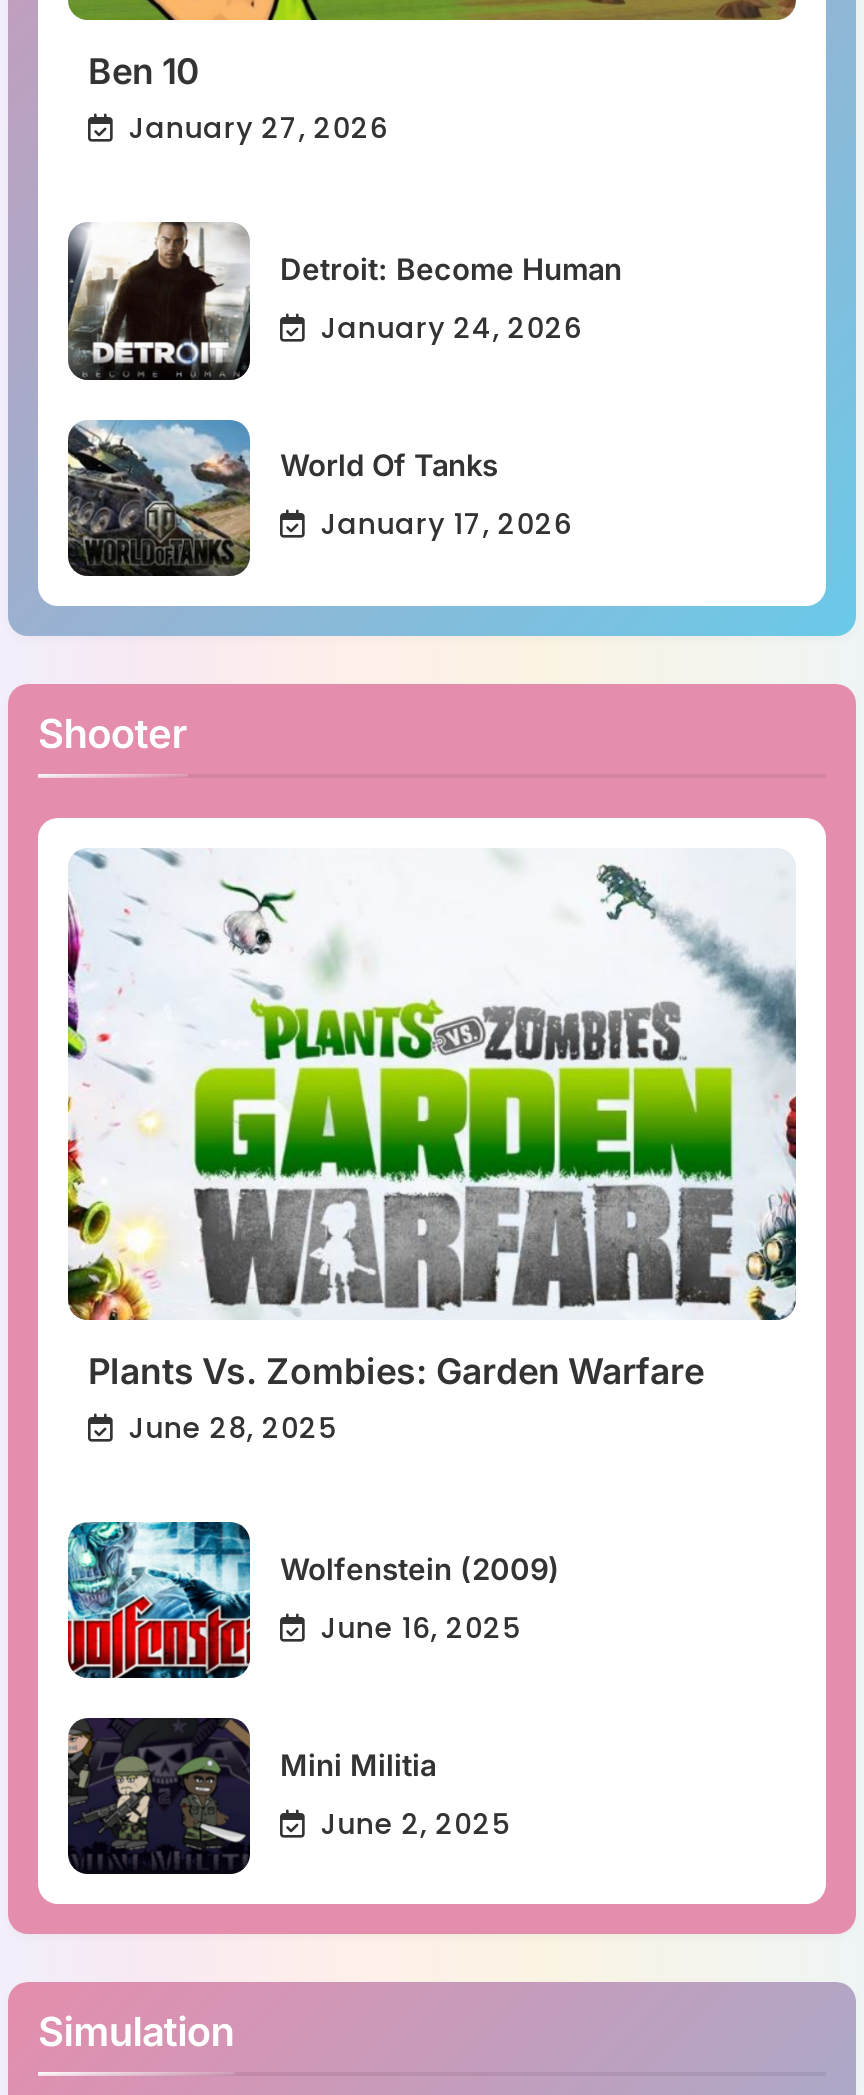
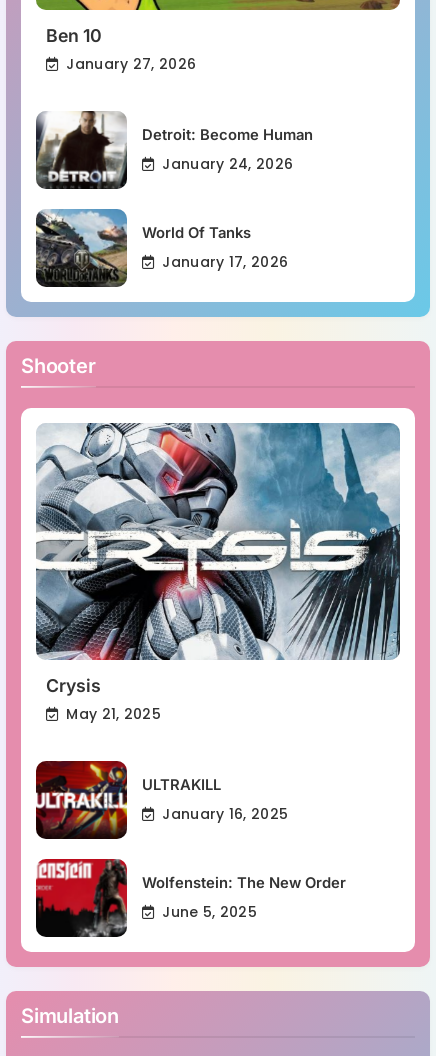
[66,846,798,1448] [image] | Plants Vs. Zombies: Garden Warfare | June 28, 2025 -> [35,422,401,724] [image] | Crysis | May 21, 2025
[66,1520,560,1680] [image] | Wolfenstein (2009) -> [35,760,221,840] [image] | ULTRAKILL
[321,1607,520,1647] June 16, 2025 -> [162,803,288,823] January 16, 2025
[66,1716,436,1874] [image] | Mini Militia -> [35,858,346,937] [image] | Wolfenstein: The New Order
[321,1803,510,1843] June 2, 2025 -> [162,902,257,922] June 5, 2025

